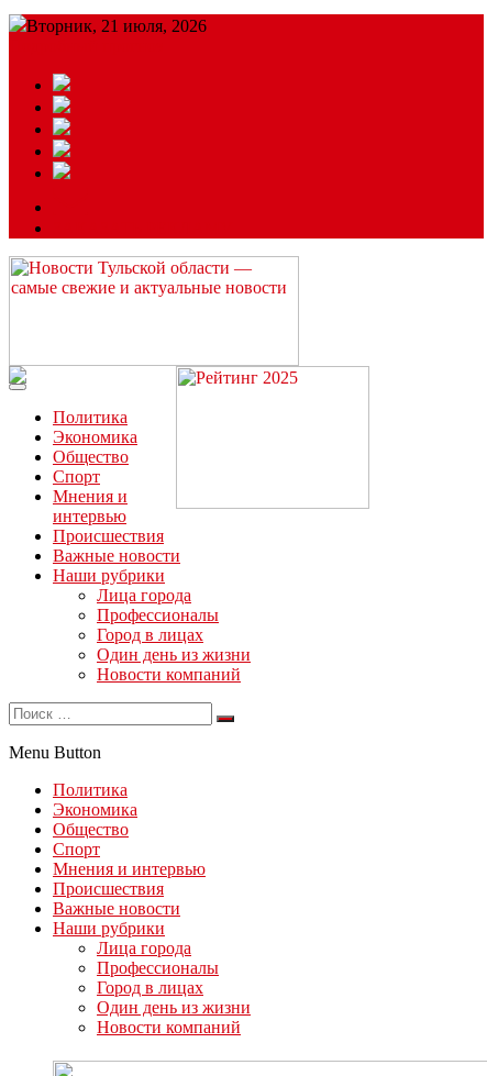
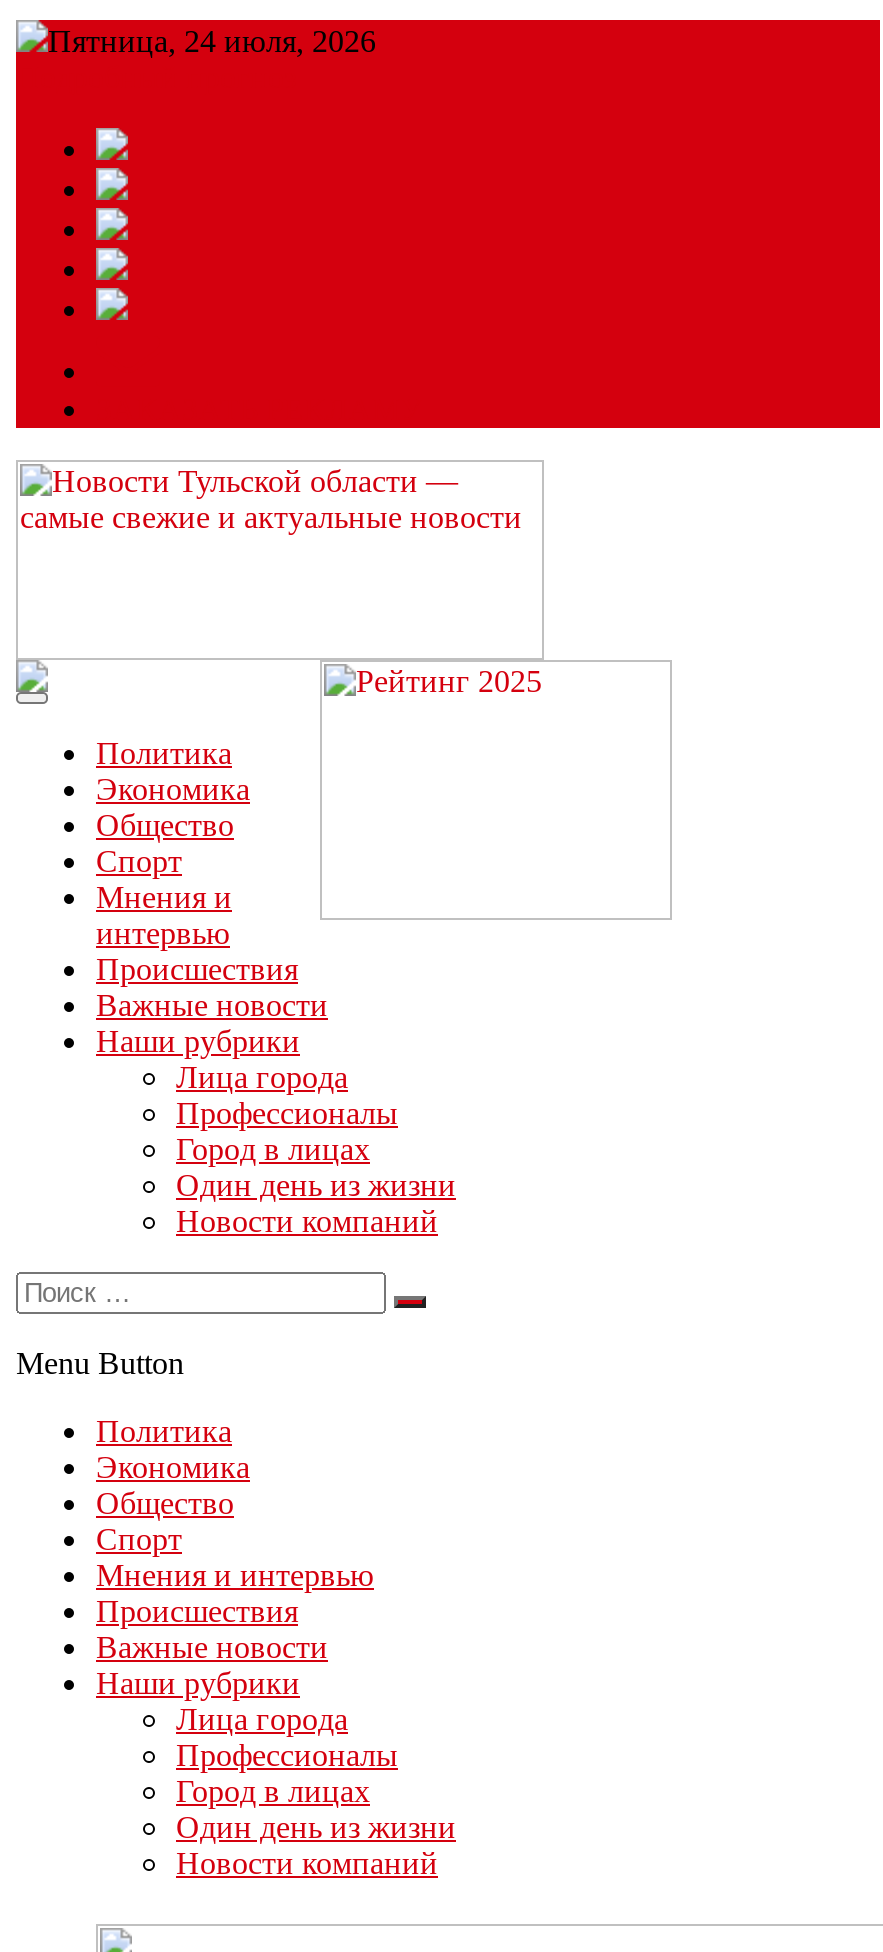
[26,16,207,35] Вторник, 21 июля, 2026 -> [48,24,376,58] Пятница, 24 июля, 2026

